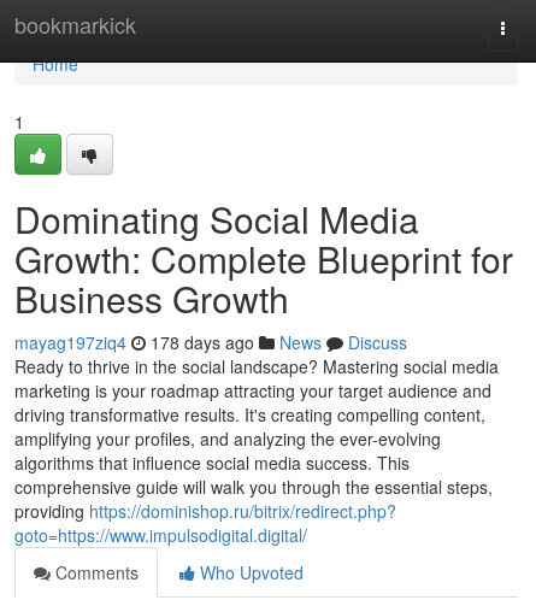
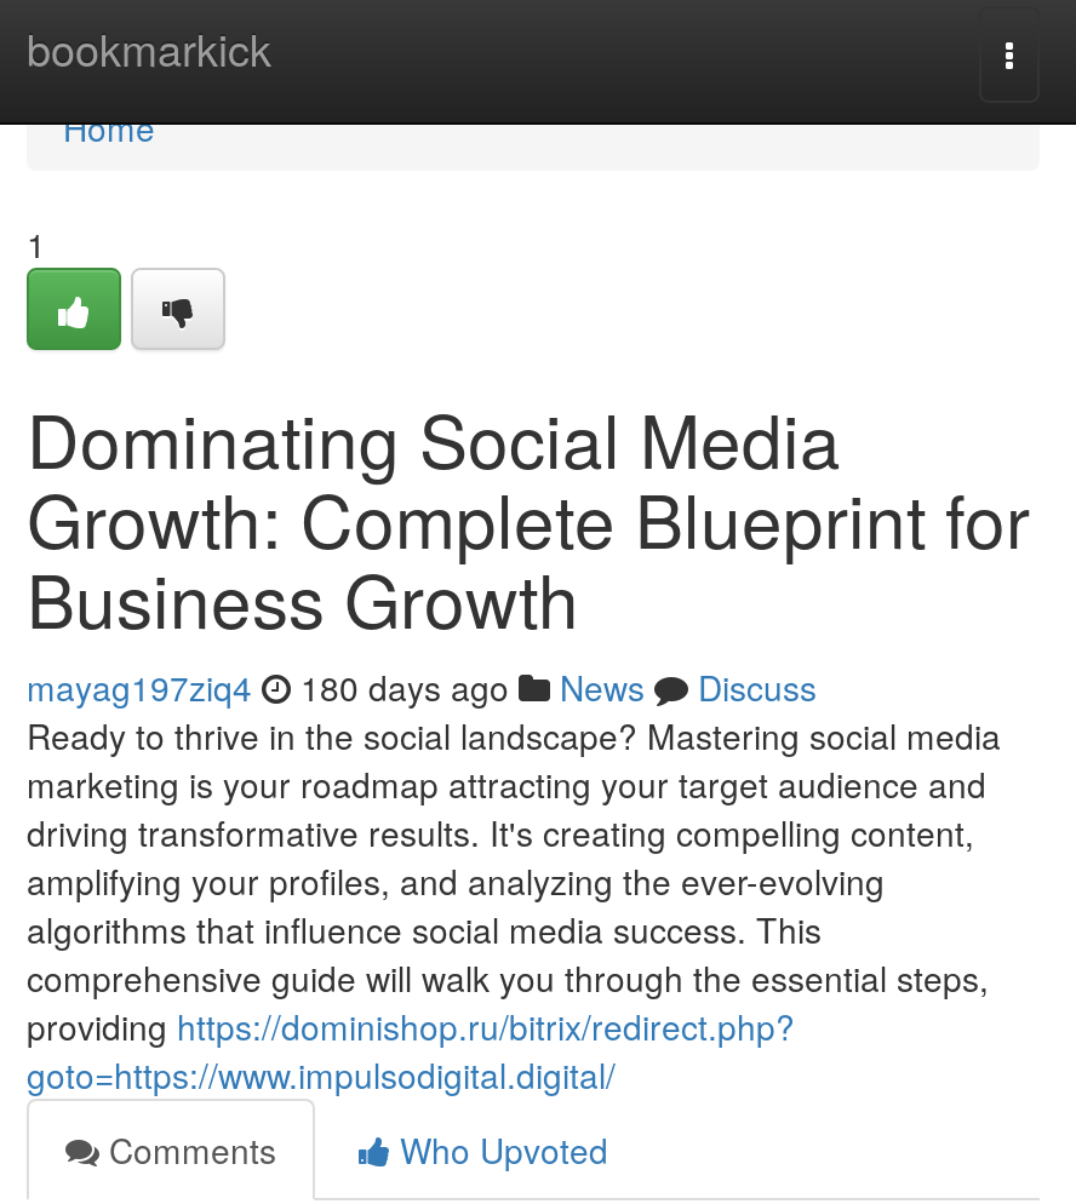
[14,330,407,354] mayag197ziq4 178 days ago News Discuss -> [27,663,817,711] mayag197ziq4 180 days ago News Discuss

